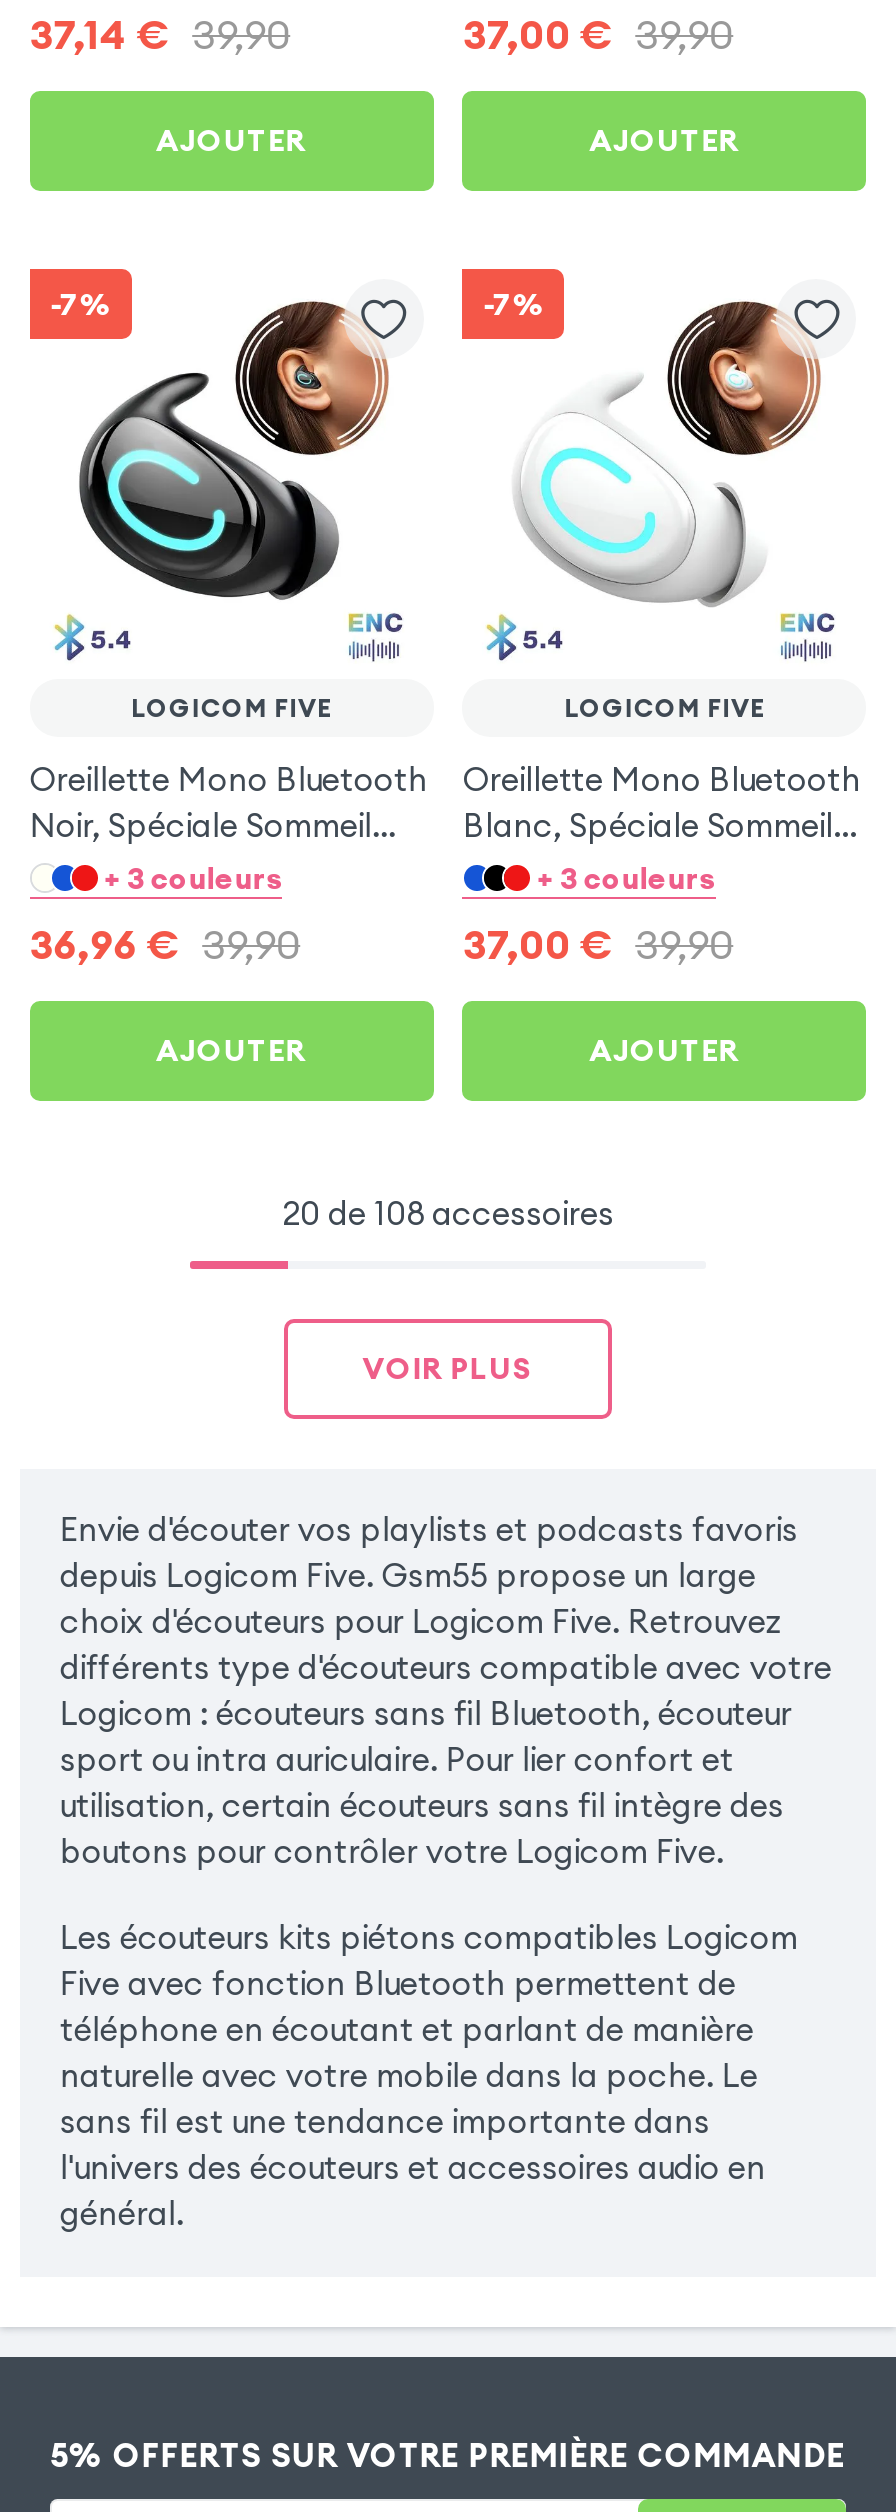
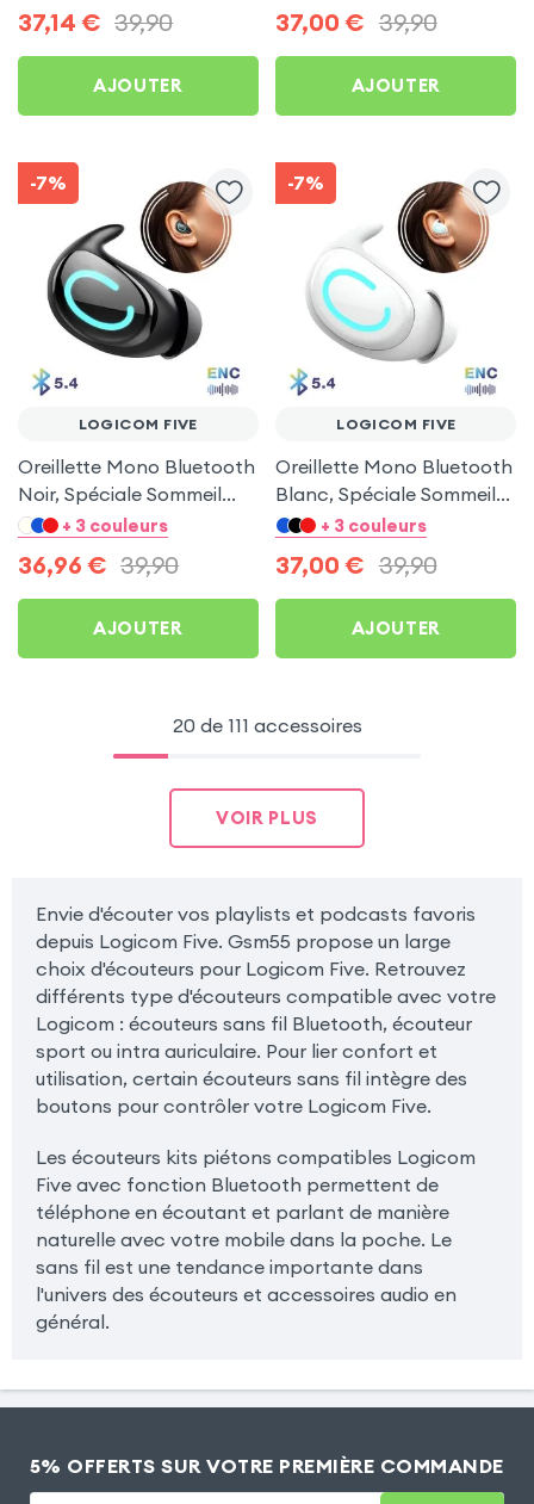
[282,1193,614,1233] 20 de 108 accessoires -> [172,713,362,737] 20 de 111 accessoires

